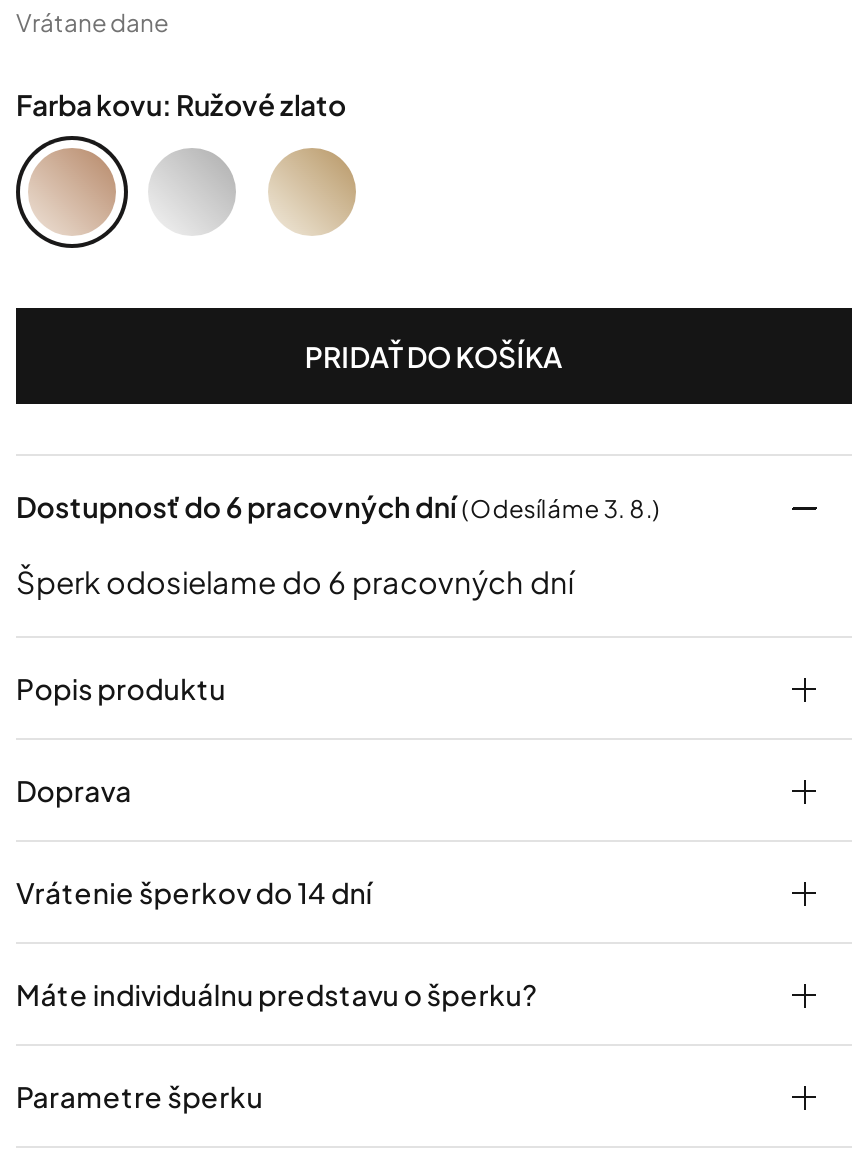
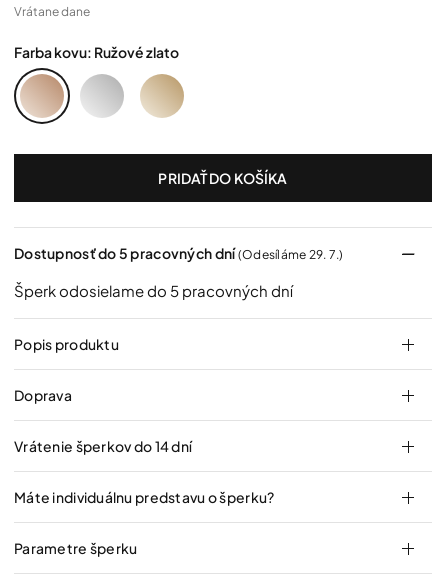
[16,488,661,524] Dostupnosť do 6 pracovných dní(Odesíláme 3. 8.) -> [14,244,344,262] Dostupnosť do 5 pracovných dní(Odesíláme 29. 7.)
[16,562,574,600] Šperk odosielame do 6 pracovných dní -> [14,281,293,300] Šperk odosielame do 5 pracovných dní

